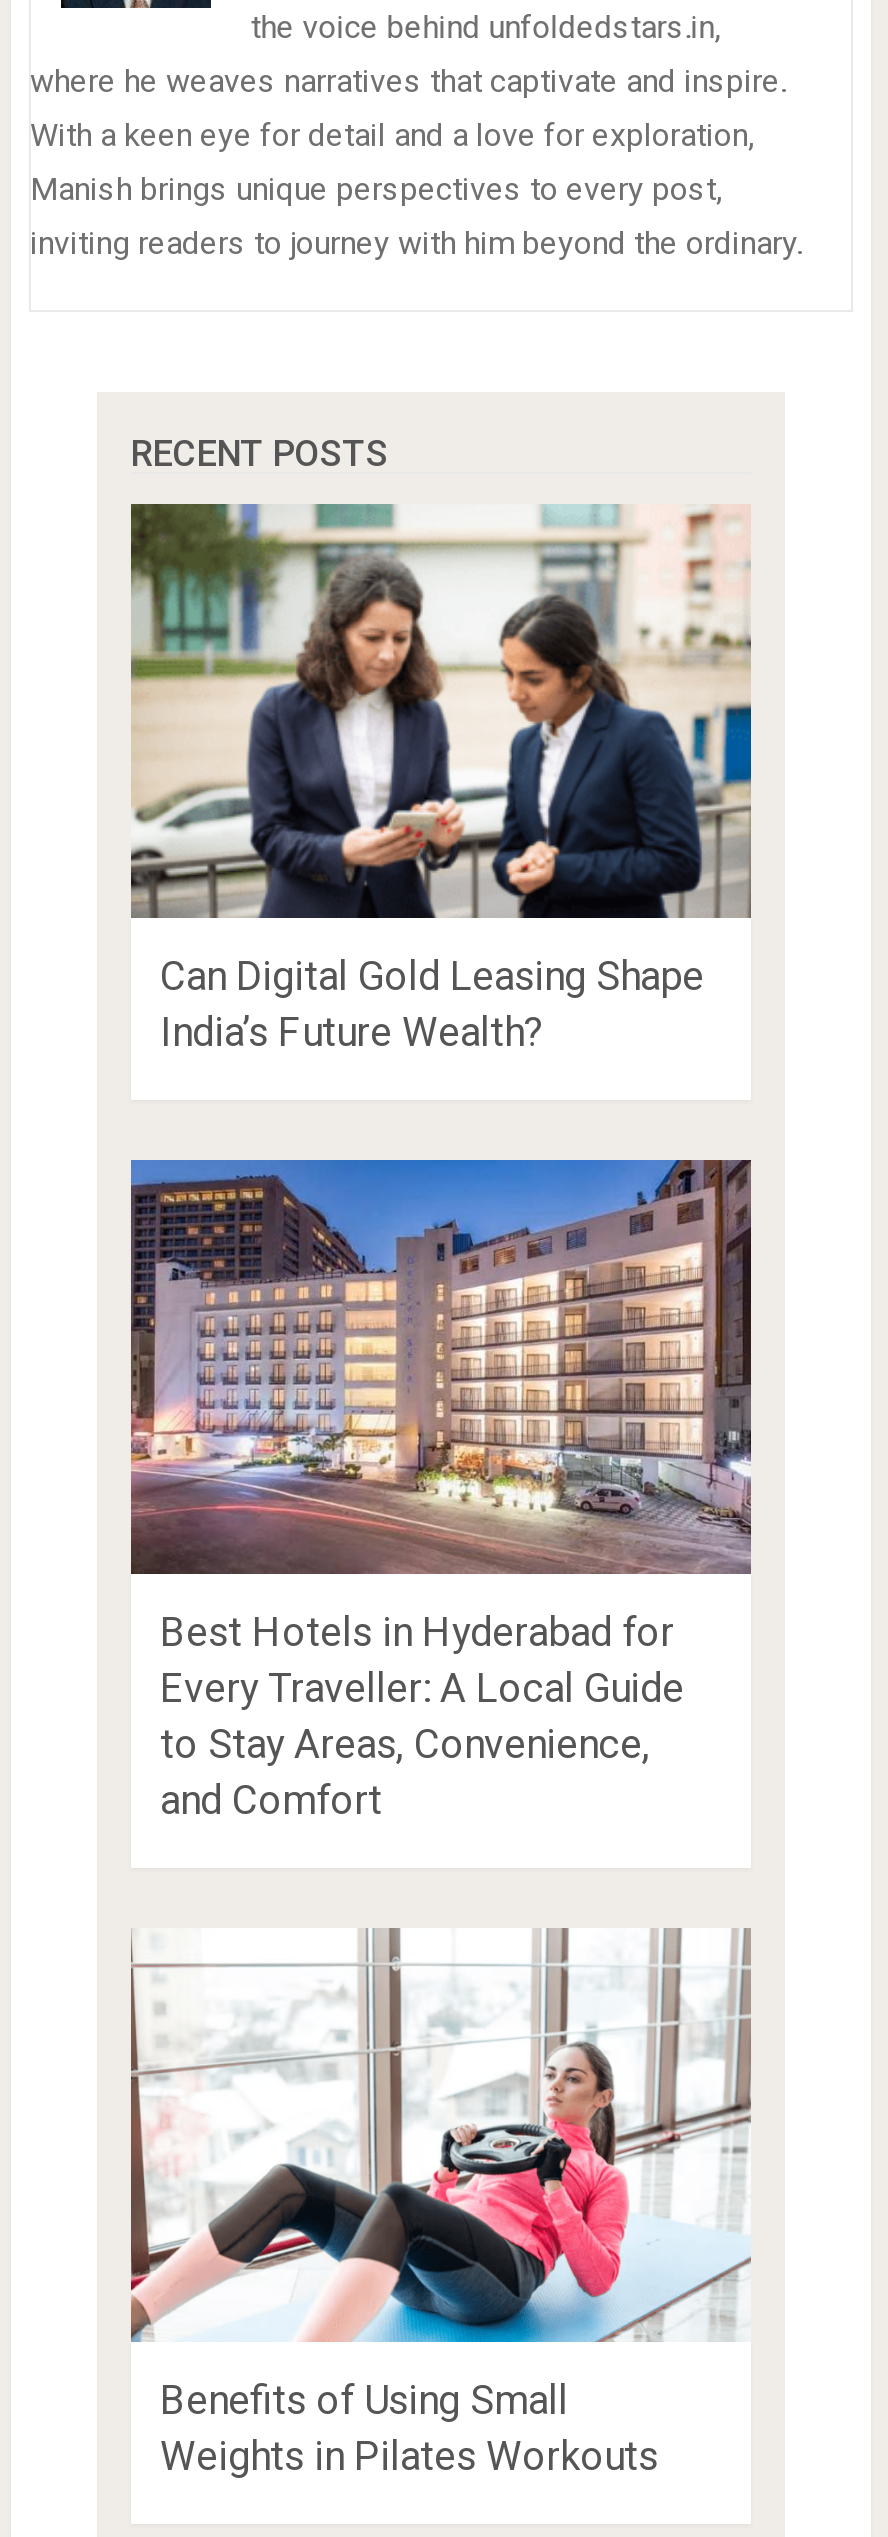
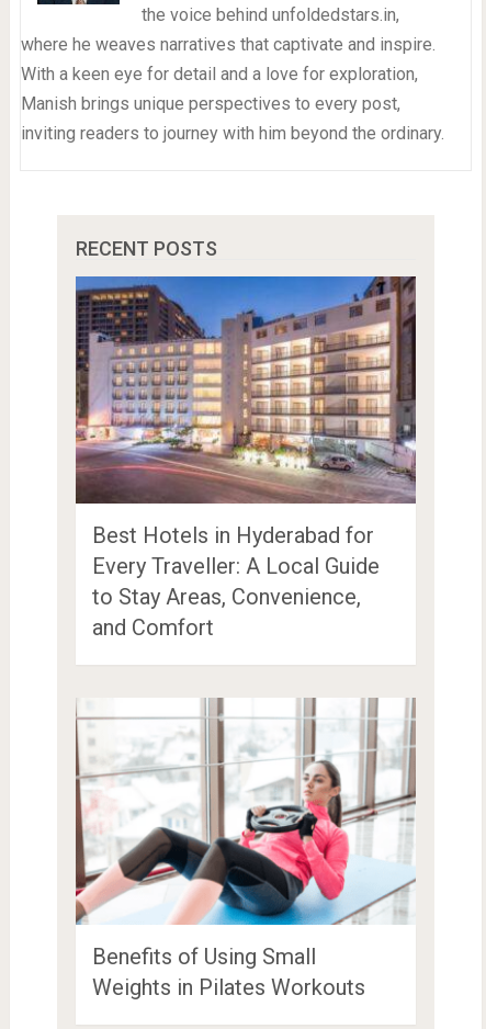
[131,502,753,1056] [image] | Can Digital Gold Leasing Shape | India’s Future Wealth? -> none

